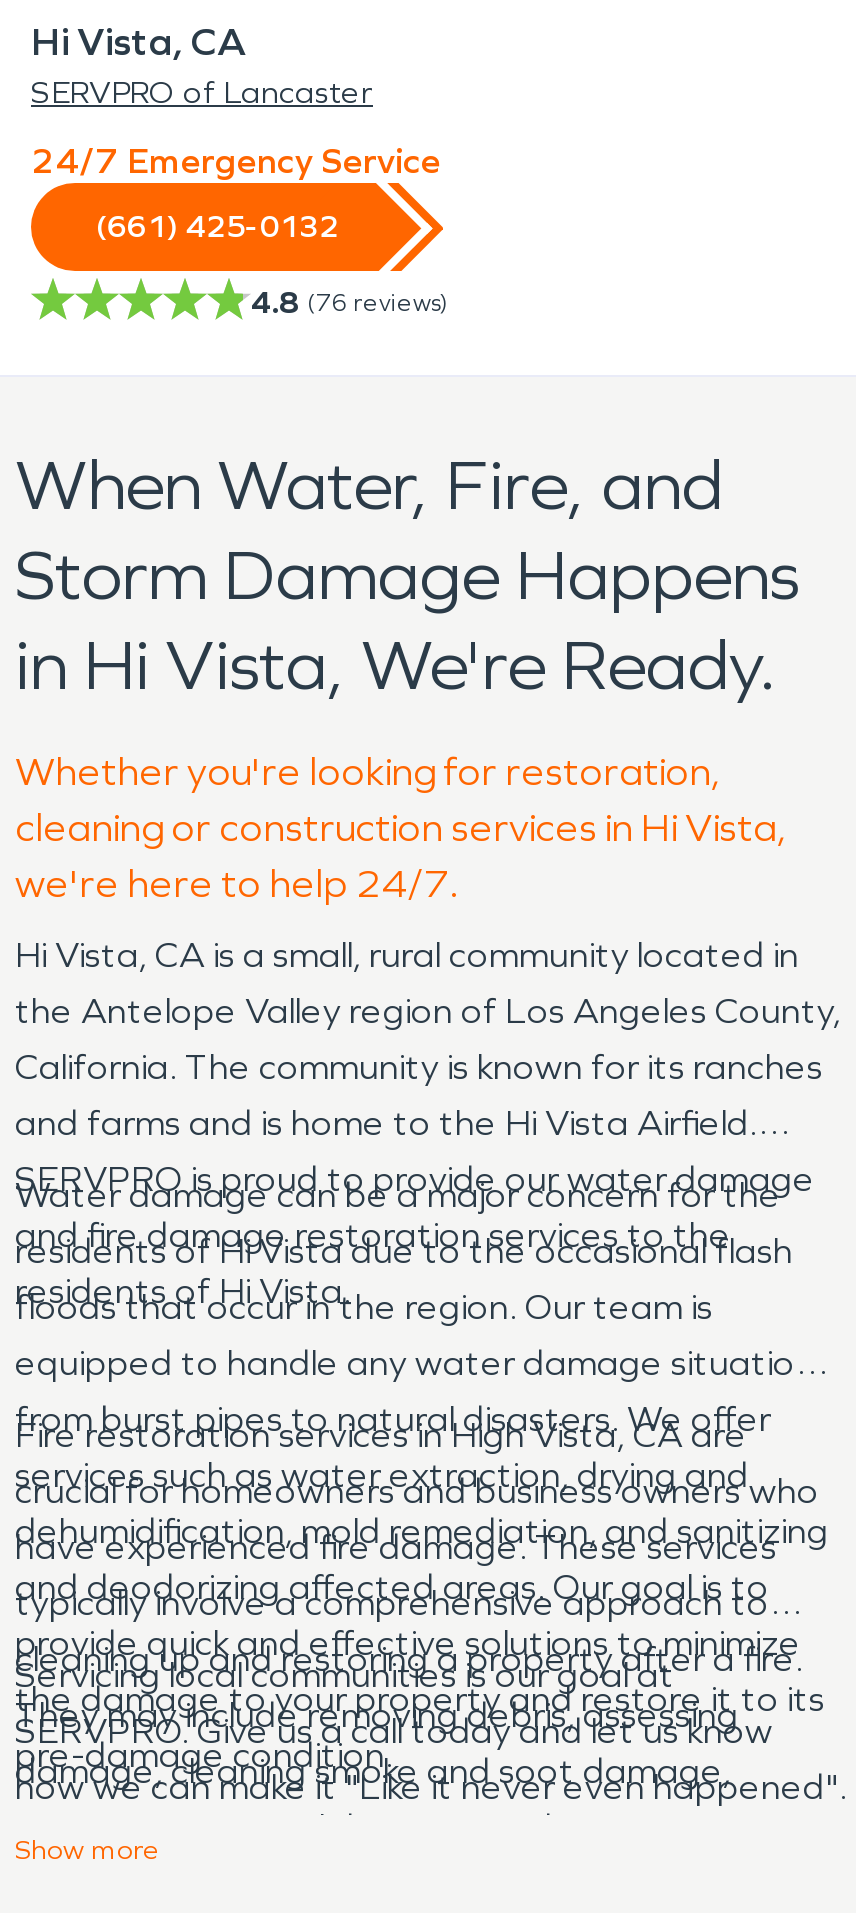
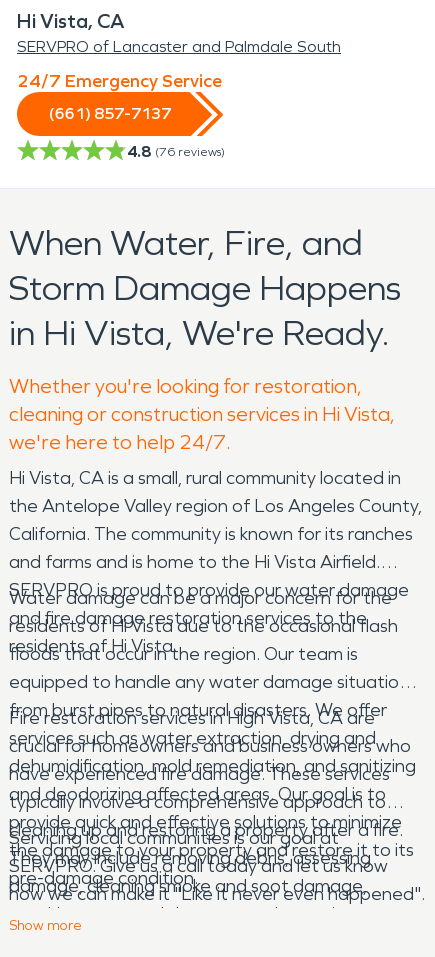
[31,72,373,110] SERVPRO of Lancaster -> [17,37,341,56] SERVPRO of Lancaster and Palmdale South
[95,206,338,244] (661) 425-0132 -> [49,104,171,123] (661) 857-7137

